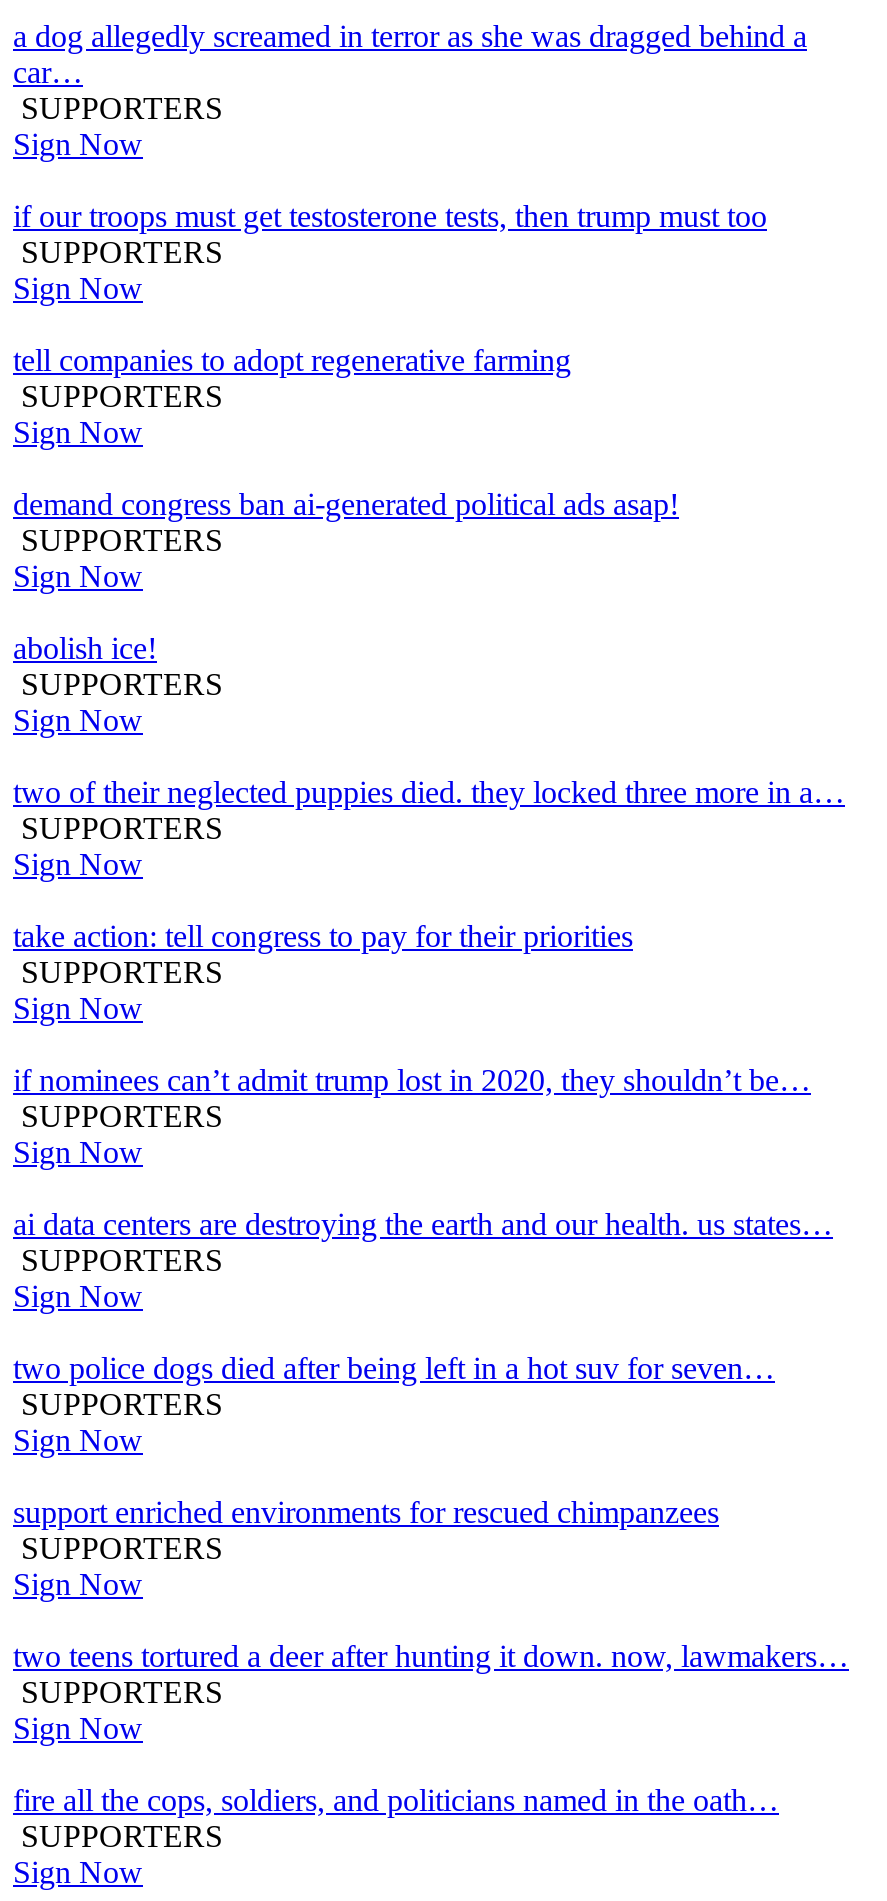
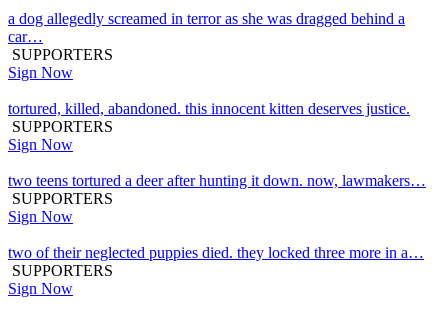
[13,199,833,1529] if our troops must get testosterone tests, then trump must too | SUPPORTERS | Sign Now | tell companies to adopt regenerative farming | SUPPORTERS | Sign Now | demand congress ban ai-generated political ads asap! | SUPPORTERS | Sign Now | abolish ice! | SUPPORTERS | Sign Now | SUPPORTERS | Sign Now | take action: tell congress to pay for their priorities | SUPPORTERS | Sign Now | if nominees can’t admit trump lost in 2020, they shouldn’t be… | SUPPORTERS | Sign Now | ai data centers are destroying the earth and our health. us states… | SUPPORTERS | Sign Now | two police dogs died after being left in a hot suv for seven… | SUPPORTERS | Sign Now | support enriched environments for rescued chimpanzees -> [8,100,410,117] tortured, killed, abandoned. this innocent kitten deserves justice.
moved [13,775,845,809] -> [8,244,424,261]: two of their neglected puppies died. they locked three more in a…
[13,1783,779,1817] fire all the cops, soldiers, and politicians named in the oath… -> none

